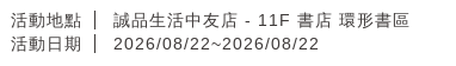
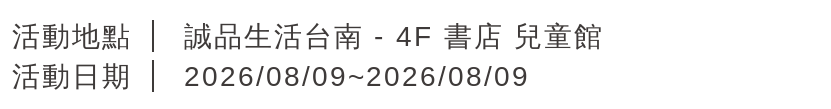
[113,10,411,29] 誠品生活中友店 - 11F 書店 環形書區 -> [184,20,604,52] 誠品生活台南 - 4F 書店 兒童館
[11,34,320,53] 活動日期 2026/08/22~2026/08/22 -> [12,60,530,92] 活動日期 2026/08/09~2026/08/09

